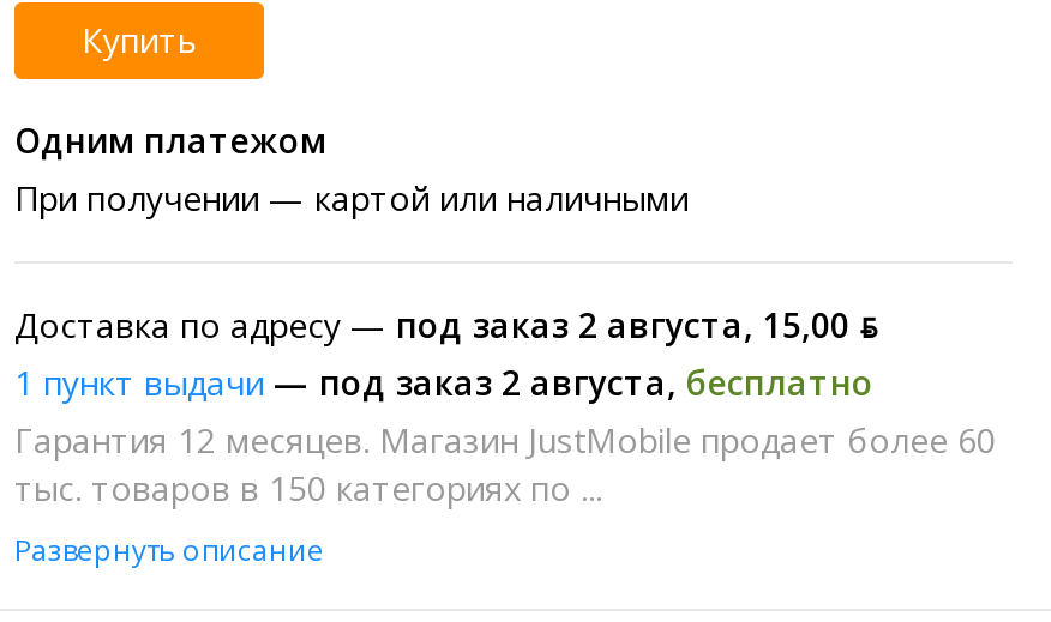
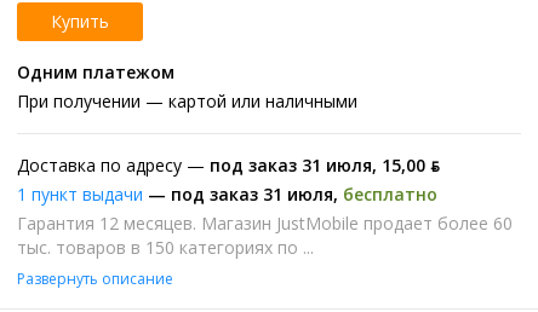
[14,302,878,348] Доставка по адресу — под заказ 2 августа, 15,00 ƃ -> [17,154,440,177] Доставка по адресу — под заказ 31 июля, 15,00 ƃ
[14,360,873,406] 1 пункт выдачи — под заказ 2 августа, бесплатно -> [17,183,437,206] 1 пункт выдачи — под заказ 31 июля, бесплатно

